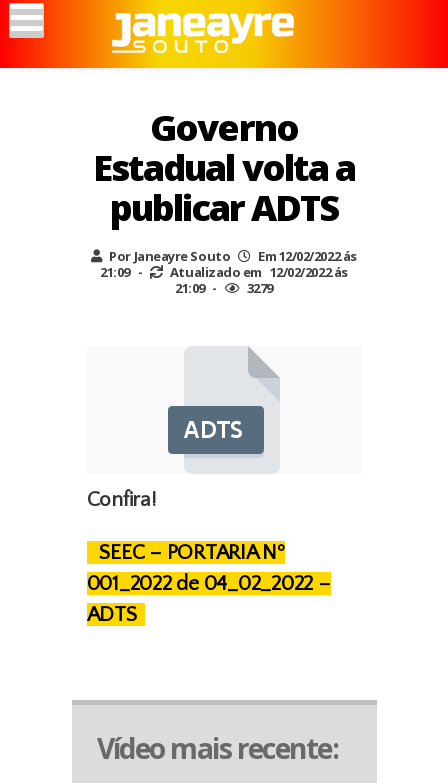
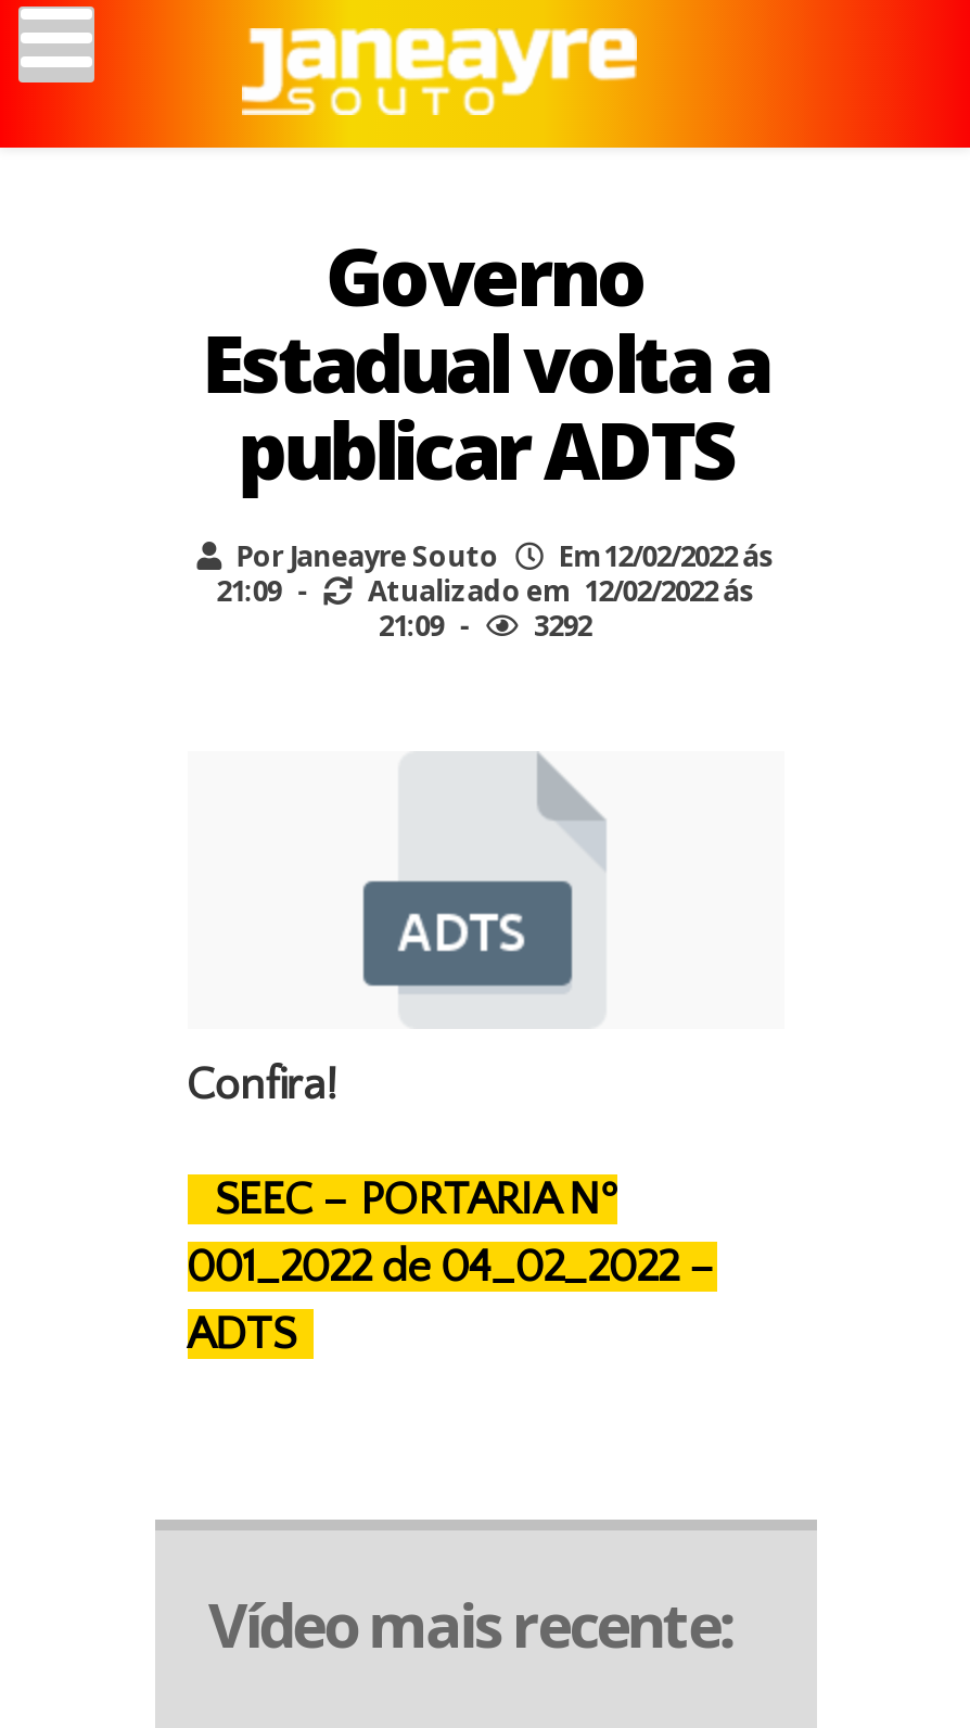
[175,279,273,297] 21:09 - 3279 -> [379,606,591,645] 21:09 - 3292

